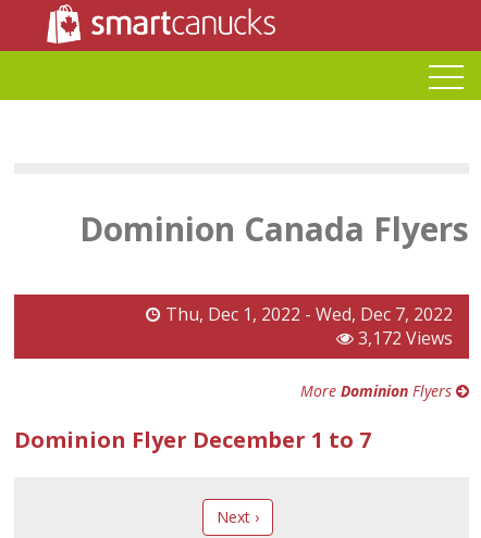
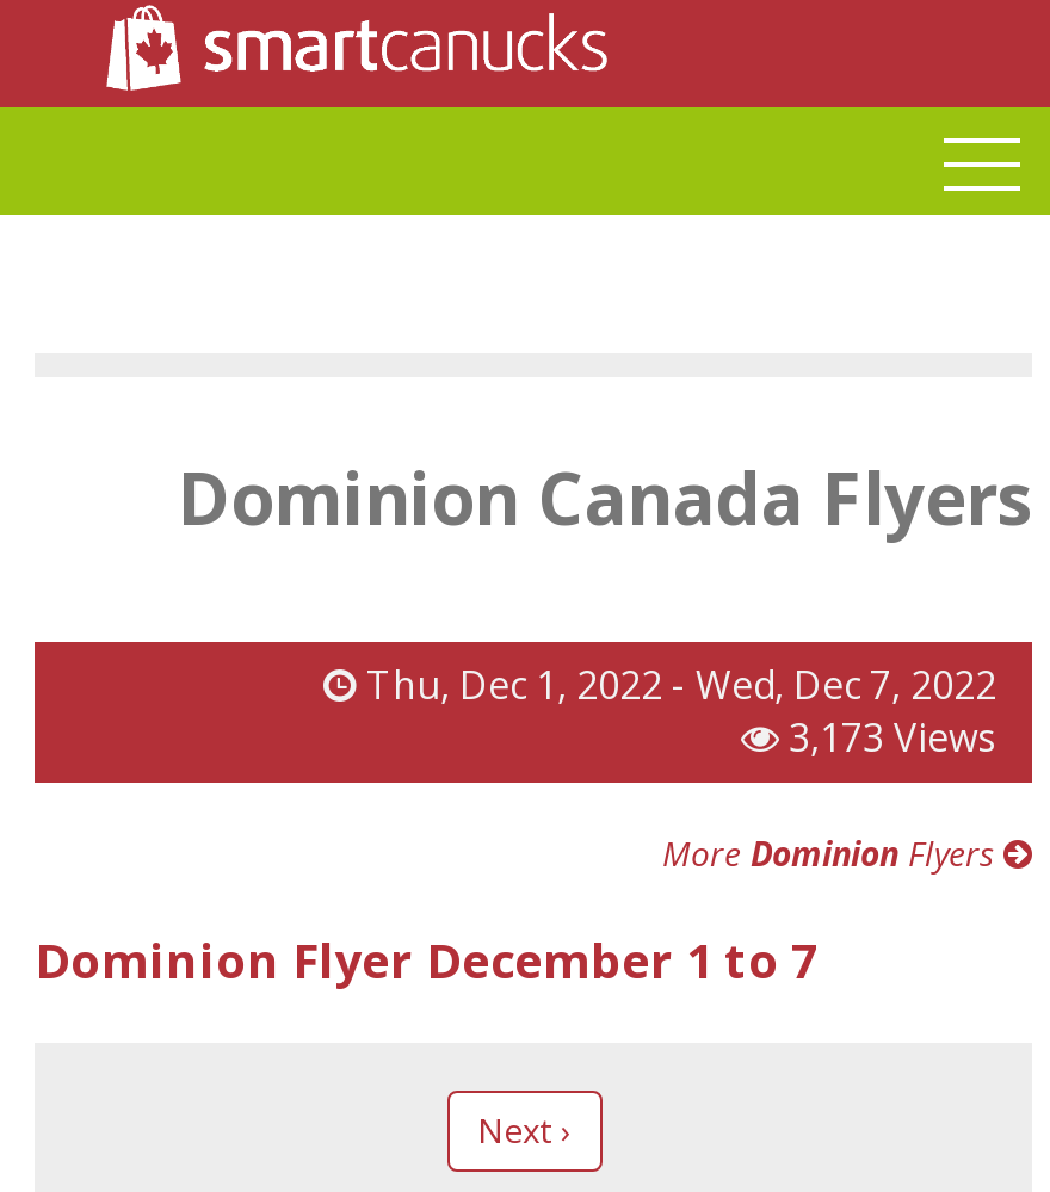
[358,326,453,350] 3,172 Views -> [789,711,996,764] 3,173 Views

